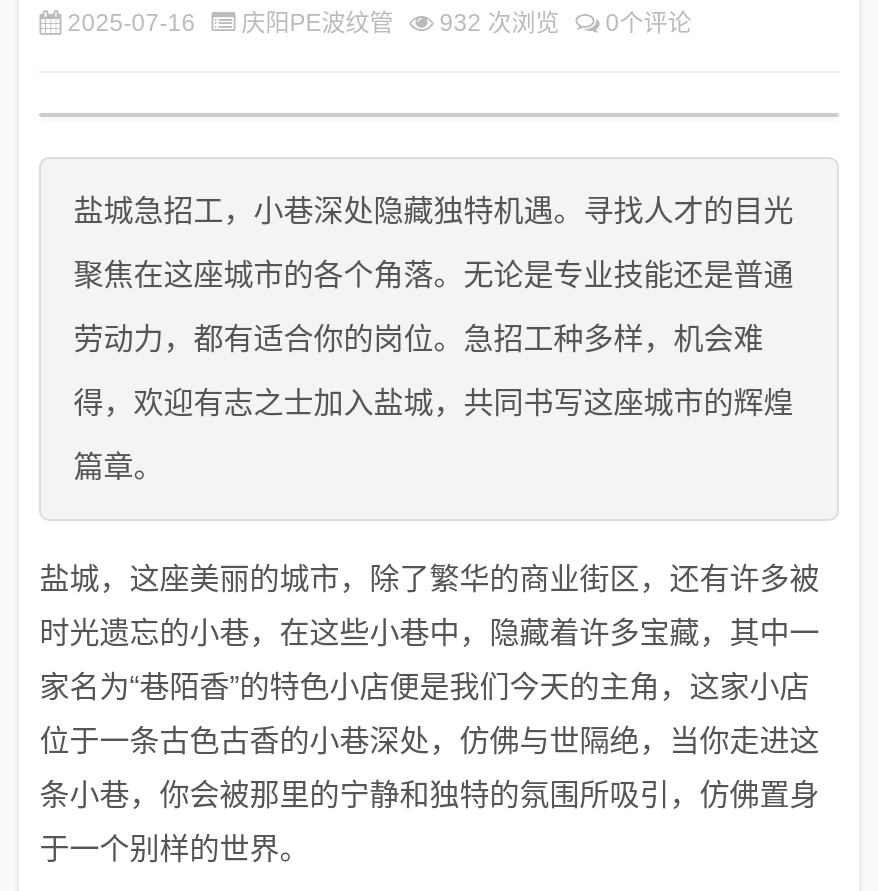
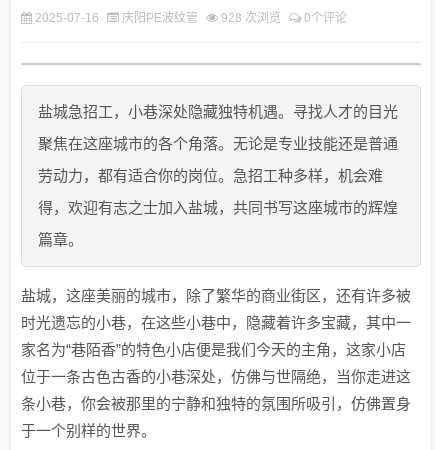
[61,9,691,37] 2025-07-16 庆阳PE波纹管 932 次浏览 0个评论 -> [32,11,347,25] 2025-07-16 庆阳PE波纹管 928 次浏览 0个评论

